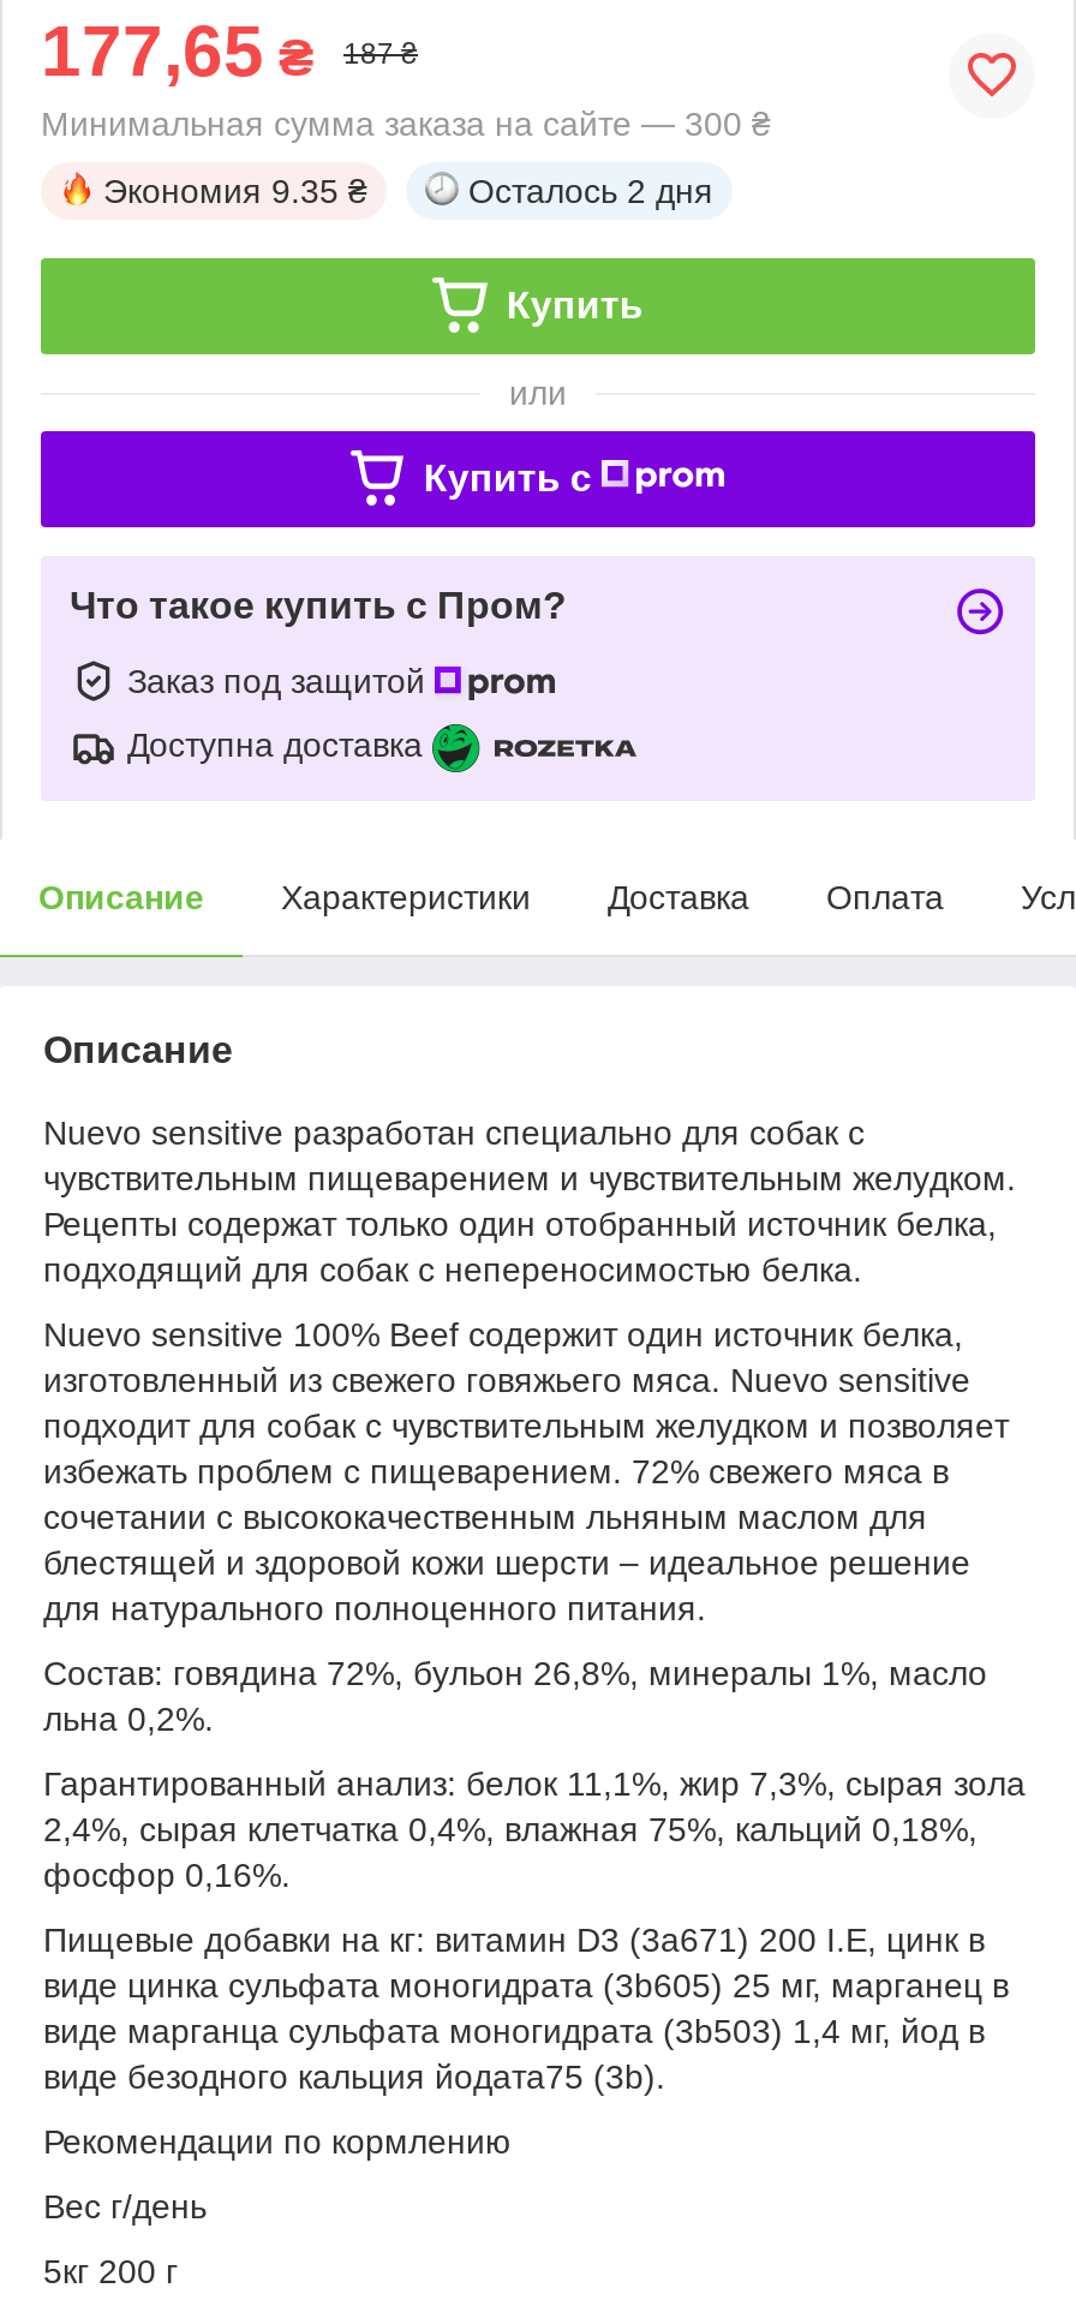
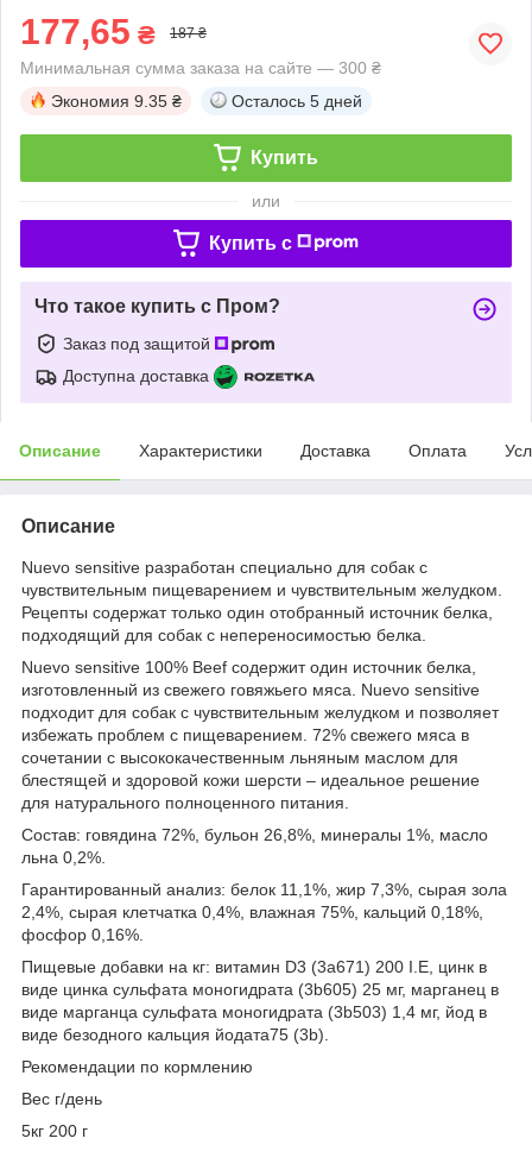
[468,171,713,210] Осталось 2 дня -> [232,91,362,110] Осталось 5 дней

